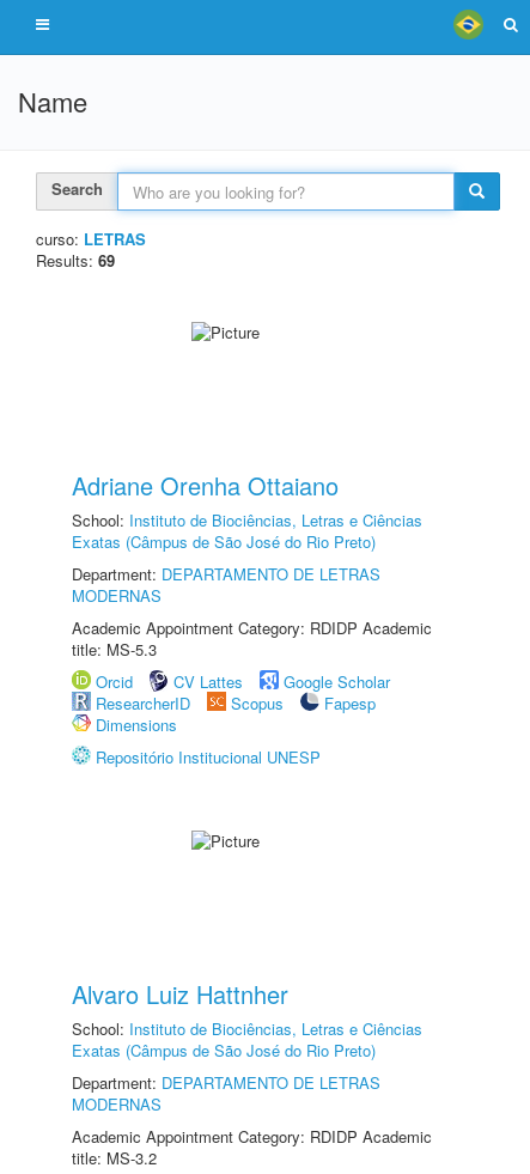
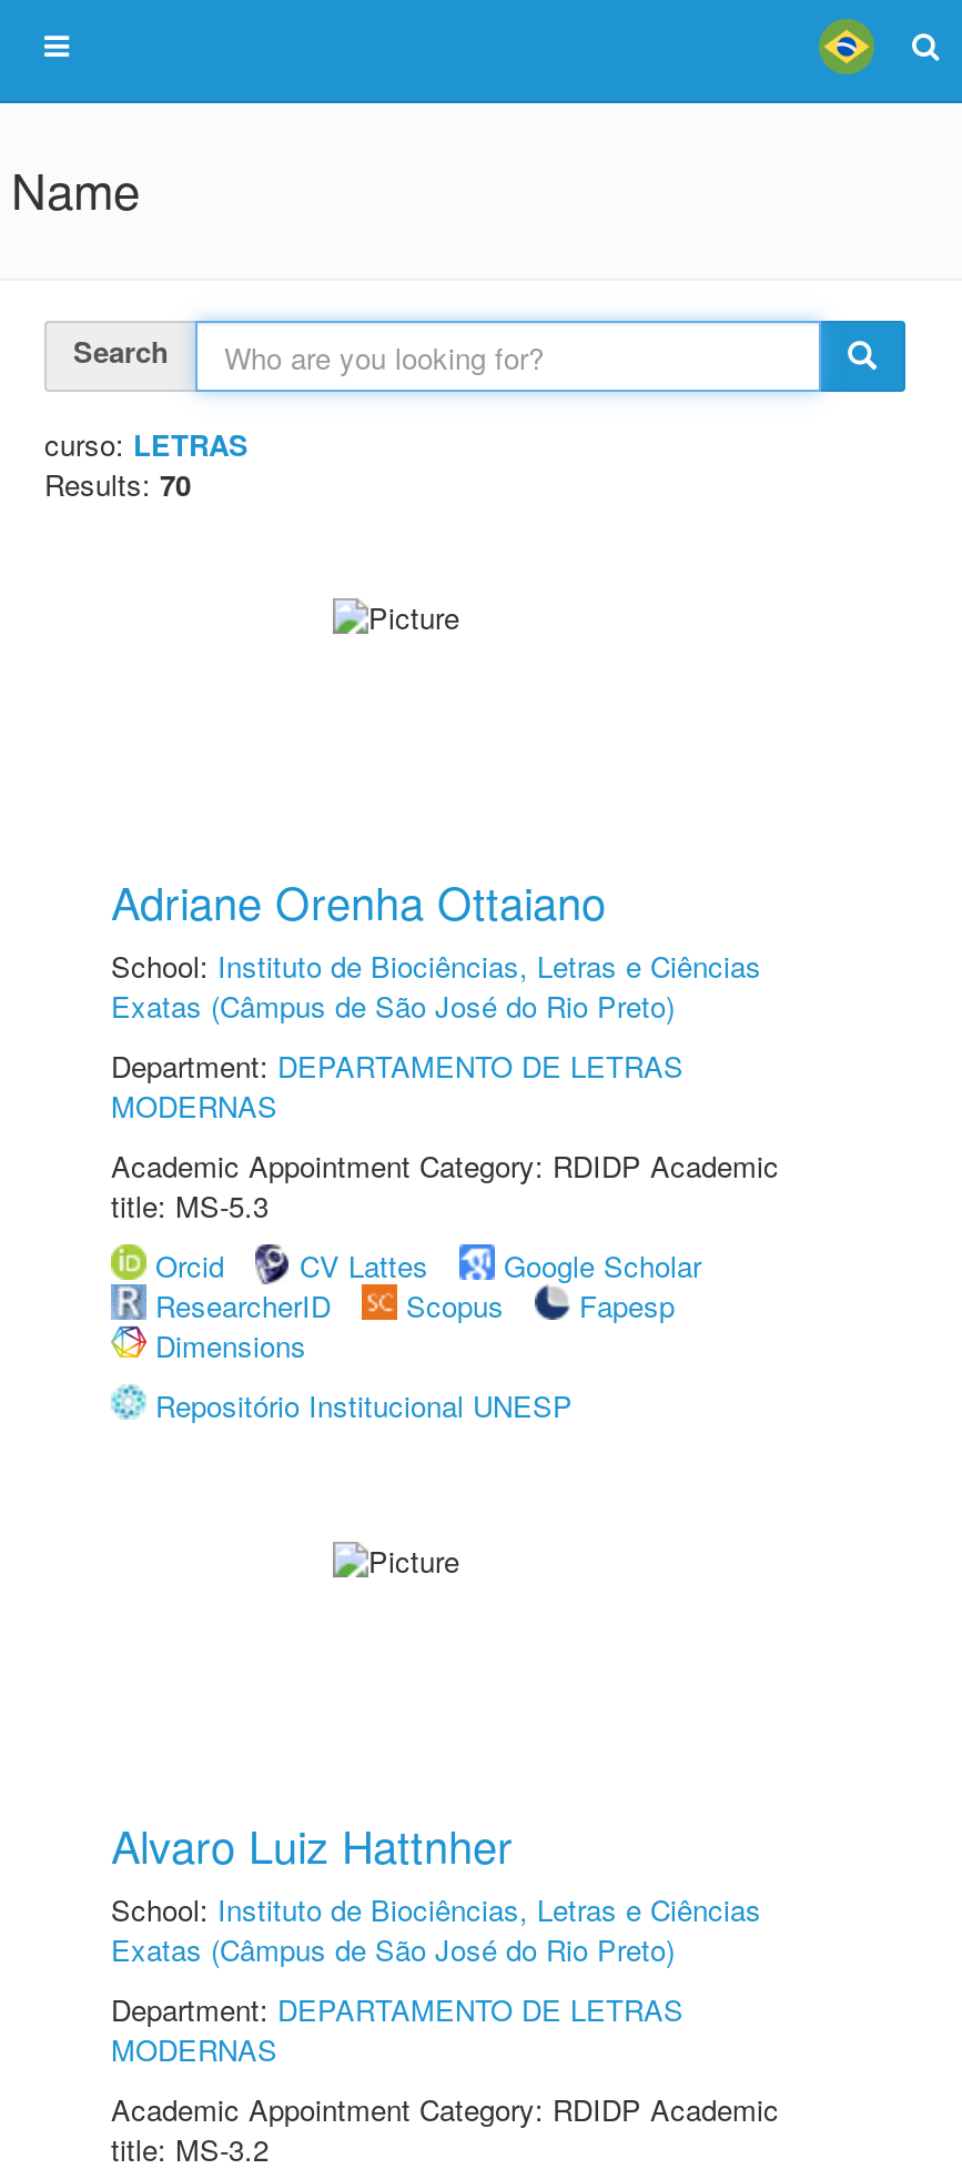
[36,249,115,272] Results: 69 -> [44,463,191,505] Results: 70

